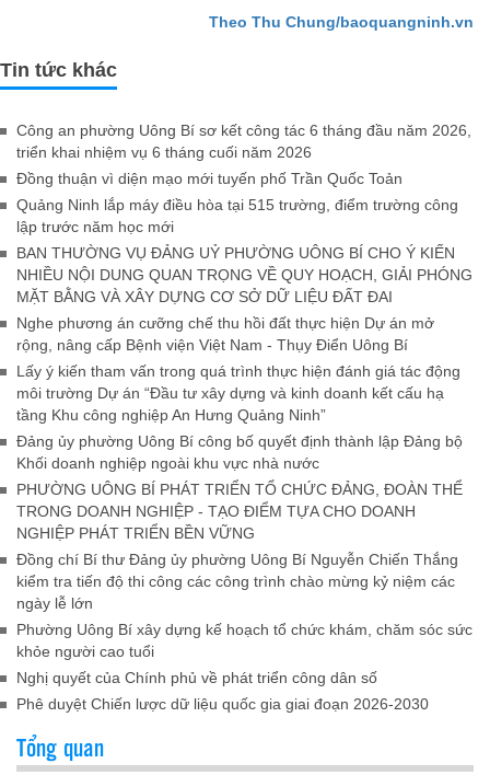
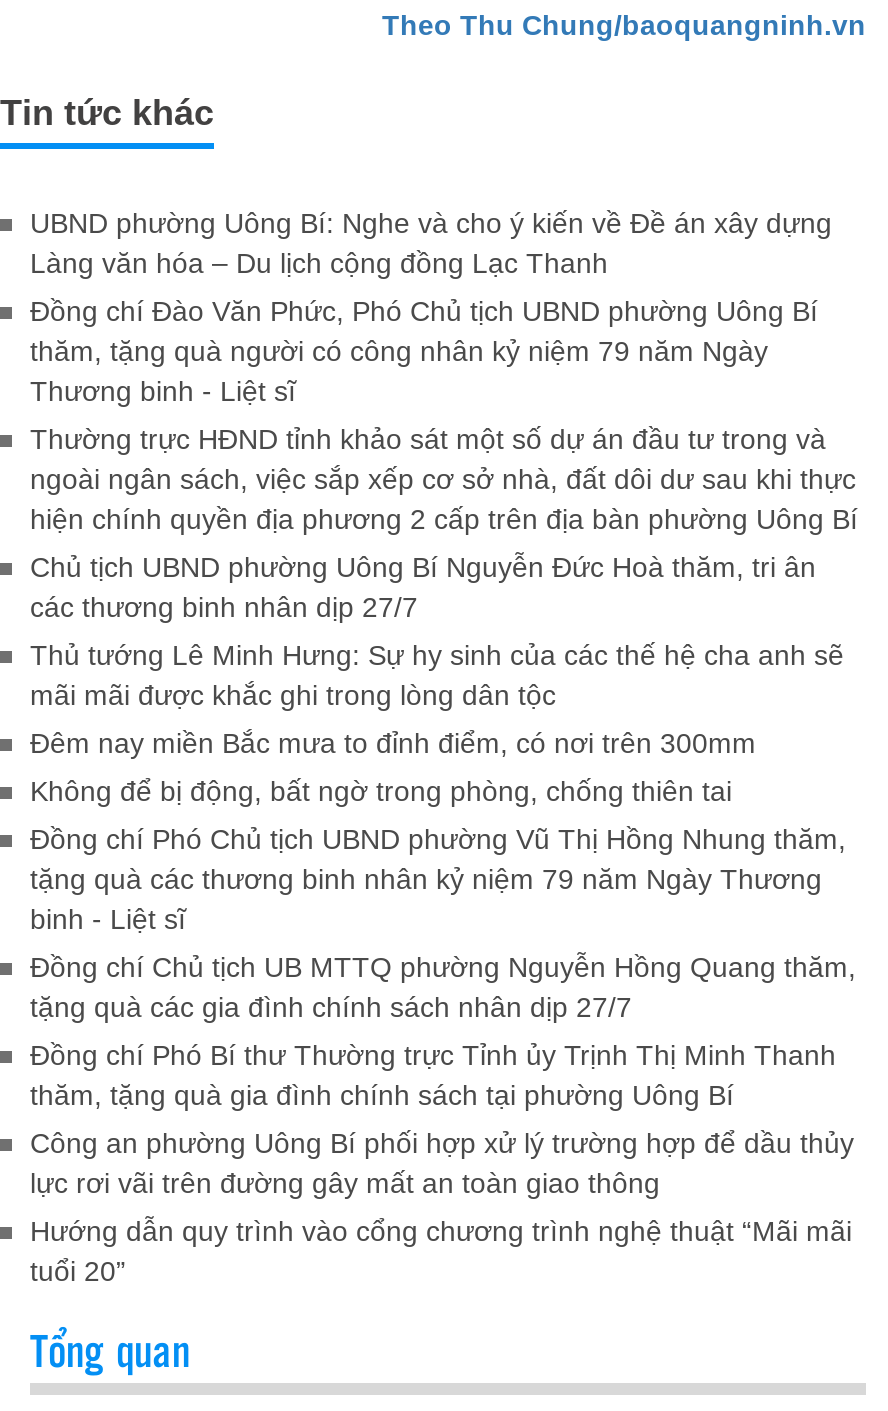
[16,121,471,160] Công an phường Uông Bí sơ kết công tác 6 tháng đầu năm 2026, | triển khai nhiệm vụ 6 tháng cuối năm 2026 -> [30,206,832,278] UBND phường Uông Bí: Nghe và cho ý kiến về Đề án xây dựng | Làng văn hóa – Du lịch cộng đồng Lạc Thanh
[16,169,402,187] Đồng thuận vì diện mạo mới tuyến phố Trần Quốc Toản -> [30,294,818,406] Đồng chí Đào Văn Phức, Phó Chủ tịch UBND phường Uông Bí | thăm, tặng quà người có công nhân kỷ niệm 79 năm Ngày | Thương binh - Liệt sĩ
[16,196,458,235] Quảng Ninh lắp máy điều hòa tại 515 trường, điểm trường công | lập trước năm học mới -> [30,422,858,534] Thường trực HĐND tỉnh khảo sát một số dự án đầu tư trong và | ngoài ngân sách, việc sắp xếp cơ sở nhà, đất dôi dư sau khi thực | hiện chính quyền địa phương 2 cấp trên địa bàn phường Uông Bí
[16,244,472,305] BAN THƯỜNG VỤ ĐẢNG UỶ PHƯỜNG UÔNG BÍ CHO Ý KIẾN | NHIỀU NỘI DUNG QUAN TRỌNG VỀ QUY HOẠCH, GIẢI PHÓNG | MẶT BẰNG VÀ XÂY DỰNG CƠ SỞ DỮ LIỆU ĐẤT ĐAI -> [30,550,816,622] Chủ tịch UBND phường Uông Bí Nguyễn Đức Hoà thăm, tri ân | các thương binh nhân dịp 27/7
[16,314,434,353] Nghe phương án cưỡng chế thu hồi đất thực hiện Dự án mở | rộng, nâng cấp Bệnh viện Việt Nam - Thụy Điển Uông Bí -> [30,638,844,710] Thủ tướng Lê Minh Hưng: Sự hy sinh của các thế hệ cha anh sẽ | mãi mãi được khắc ghi trong lòng dân tộc
[16,362,460,423] Lấy ý kiến tham vấn trong quá trình thực hiện đánh giá tác động | môi trường Dự án “Đầu tư xây dựng và kinh doanh kết cấu hạ | tầng Khu công nghiệp An Hưng Quảng Ninh” -> [30,726,756,758] Đêm nay miền Bắc mưa to đỉnh điểm, có nơi trên 300mm
[16,432,463,471] Đảng ủy phường Uông Bí công bố quyết định thành lập Đảng bộ | Khối doanh nghiệp ngoài khu vực nhà nước -> [30,774,732,806] Không để bị động, bất ngờ trong phòng, chống thiên tai
[16,480,463,541] PHƯỜNG UÔNG BÍ PHÁT TRIỂN TỔ CHỨC ĐẢNG, ĐOÀN THỂ | TRONG DOANH NGHIỆP - TẠO ĐIỂM TỰA CHO DOANH | NGHIỆP PHÁT TRIỂN BỀN VỮNG -> [30,822,846,934] Đồng chí Phó Chủ tịch UBND phường Vũ Thị Hồng Nhung thăm, | tặng quà các thương binh nhân kỷ niệm 79 năm Ngày Thương | binh - Liệt sĩ
[16,550,458,611] Đồng chí Bí thư Đảng ủy phường Uông Bí Nguyễn Chiến Thắng | kiểm tra tiến độ thi công các công trình chào mừng kỷ niệm các | ngày lễ lớn -> [30,950,856,1022] Đồng chí Chủ tịch UB MTTQ phường Nguyễn Hồng Quang thăm, | tặng quà các gia đình chính sách nhân dịp 27/7
[16,620,472,660] Phường Uông Bí xây dựng kế hoạch tổ chức khám, chăm sóc sức | khỏe người cao tuổi -> [30,1038,836,1110] Đồng chí Phó Bí thư Thường trực Tỉnh ủy Trịnh Thị Minh Thanh | thăm, tặng quà gia đình chính sách tại phường Uông Bí
[16,668,377,686] Nghị quyết của Chính phủ về phát triển công dân số -> [30,1126,854,1198] Công an phường Uông Bí phối hợp xử lý trường hợp để dầu thủy | lực rơi vãi trên đường gây mất an toàn giao thông
[16,695,429,712] Phê duyệt Chiến lược dữ liệu quốc gia giai đoạn 2026-2030 -> [30,1214,852,1286] Hướng dẫn quy trình vào cổng chương trình nghệ thuật “Mãi mãi | tuổi 20”

